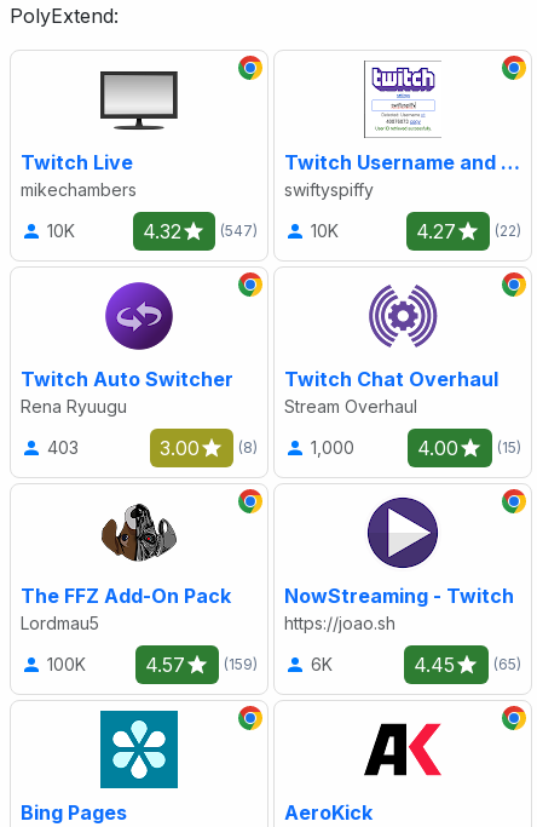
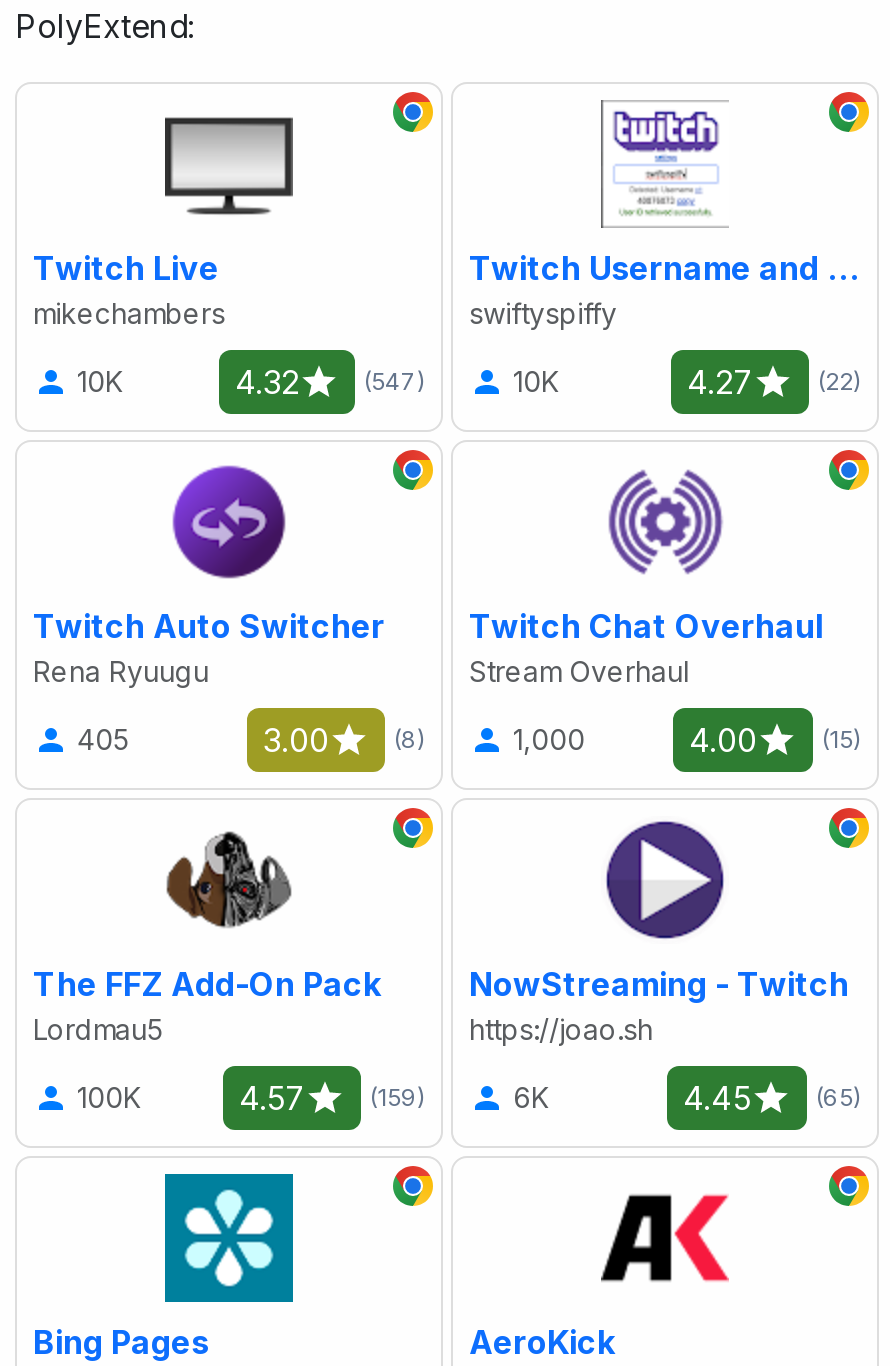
[47,437,79,458] 403 -> [77,723,129,757] 405

